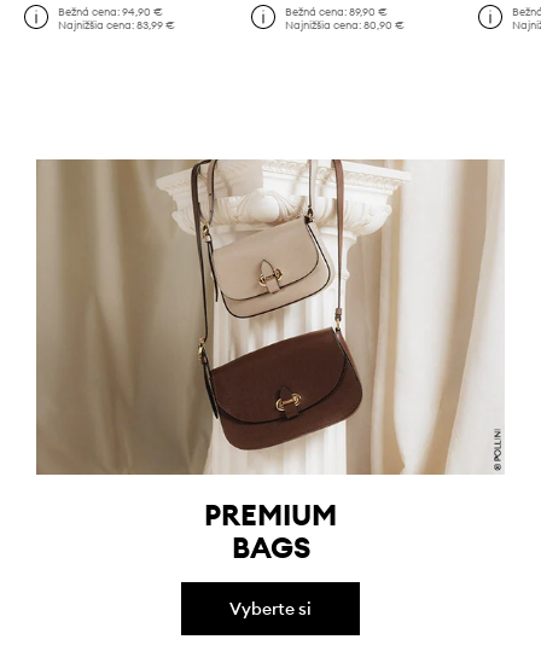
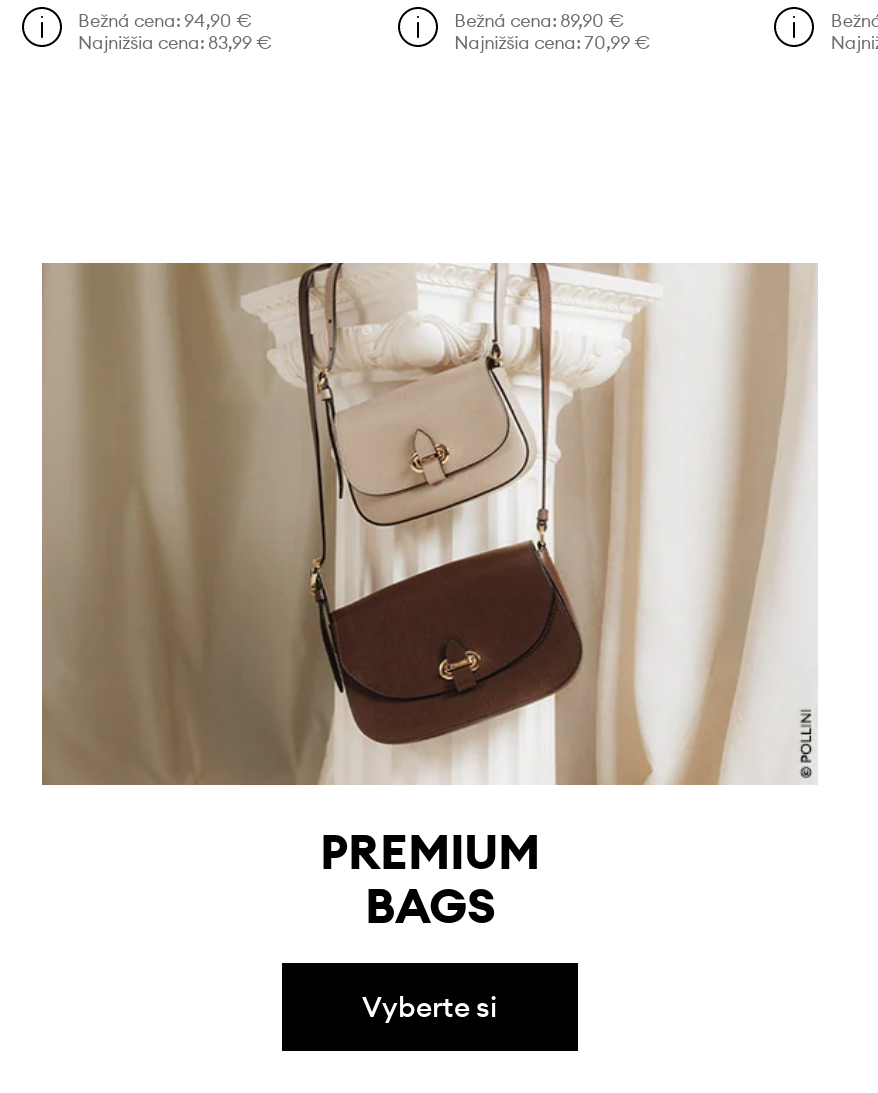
[285,18,405,32] Najnižšia cena: 80,90 € -> [454,30,650,52] Najnižšia cena: 70,99 €

